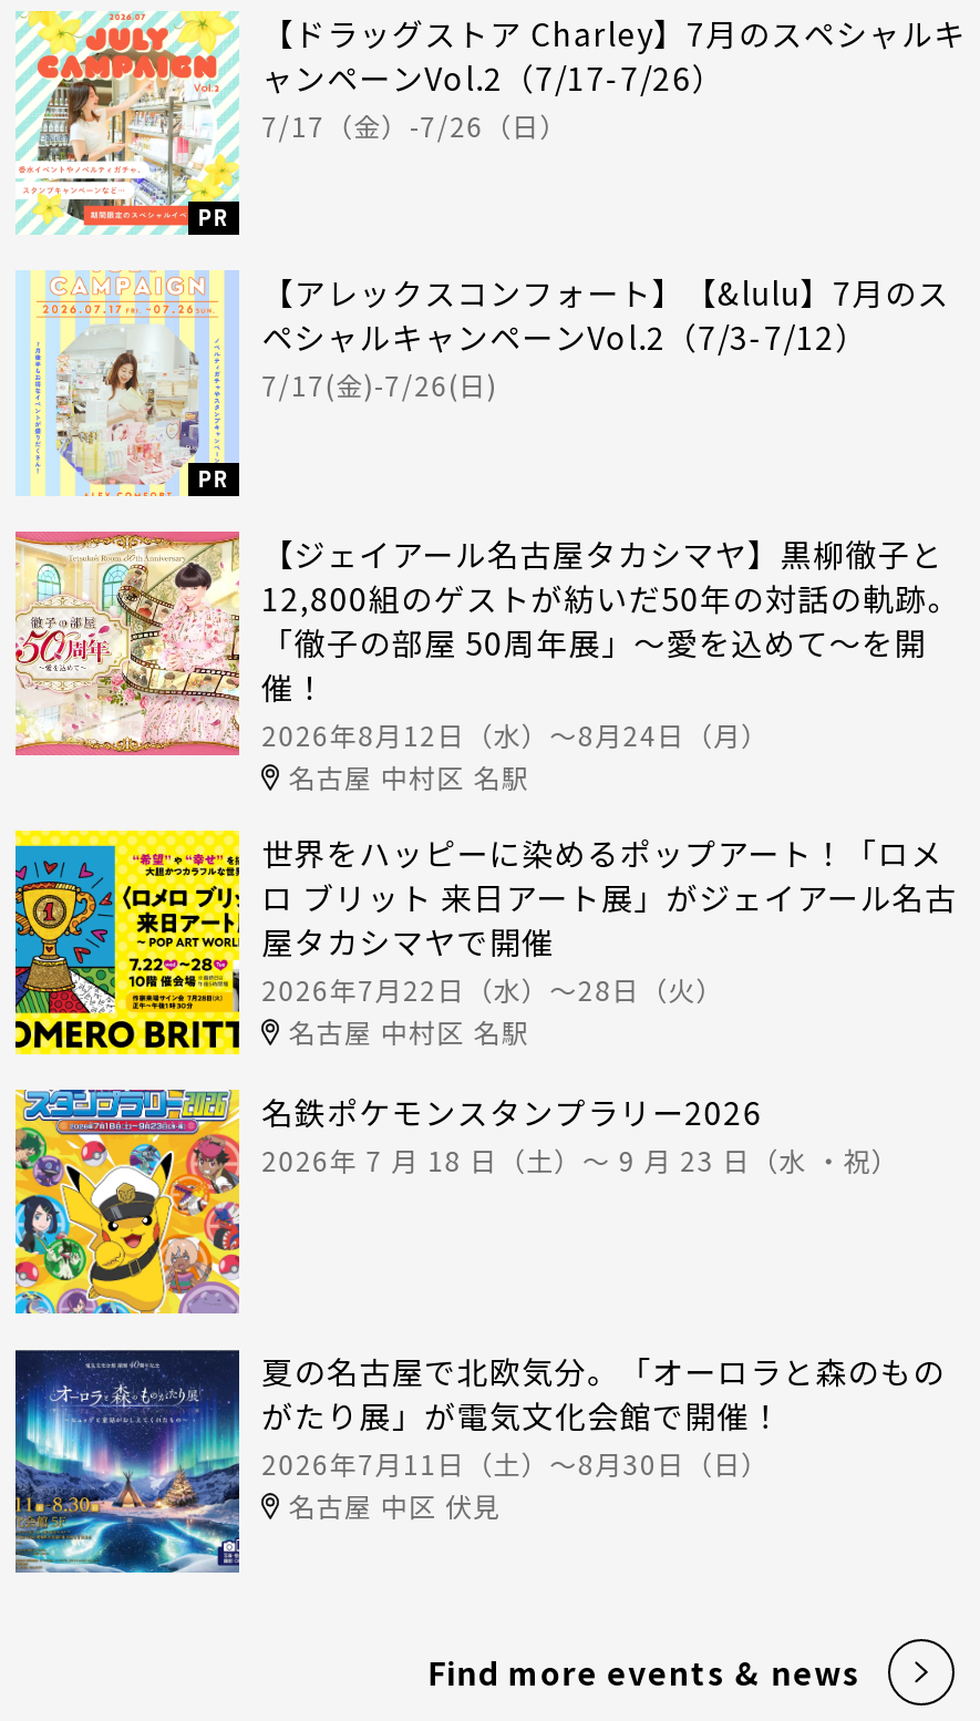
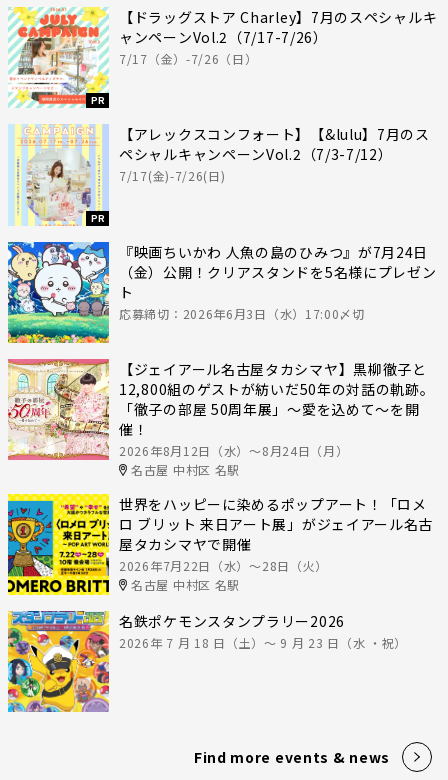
none -> [7,241,436,344] [image] | 『映画ちいかわ 人魚の島のひみつ』が7月24日 | （金）公開！クリアスタンドを5名様にプレゼン | ト | 応募締切：2026年6月3日（水）17:00〆切
moved [11,529,960,1177] -> [6,358,435,651]: [image] | 【ジェイアール名古屋タカシマヤ】黒柳徹子と | 12,800組のゲストが紡いだ50年の対話の軌跡。 | ... | 名鉄ポケモンスタンプラリー2026 | 2026年 7 月 18 日（土）～ 9 月 23 日（水 ・祝）
moved [11,1085,244,1318] -> [6,609,111,714]: [image]
[13,1348,945,1575] [image] | 夏の名古屋で北欧気分。「オーロラと森のもの | がたり展」が電気文化会館で開催！ | 2026年7月11日（土）～8月30日（日） | 名古屋 中区 伏見 -> none

